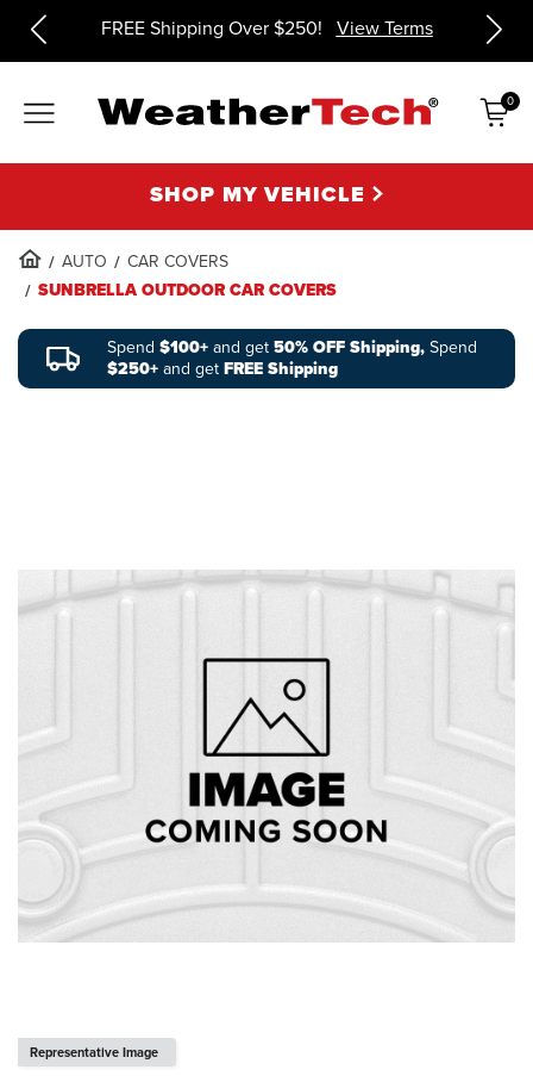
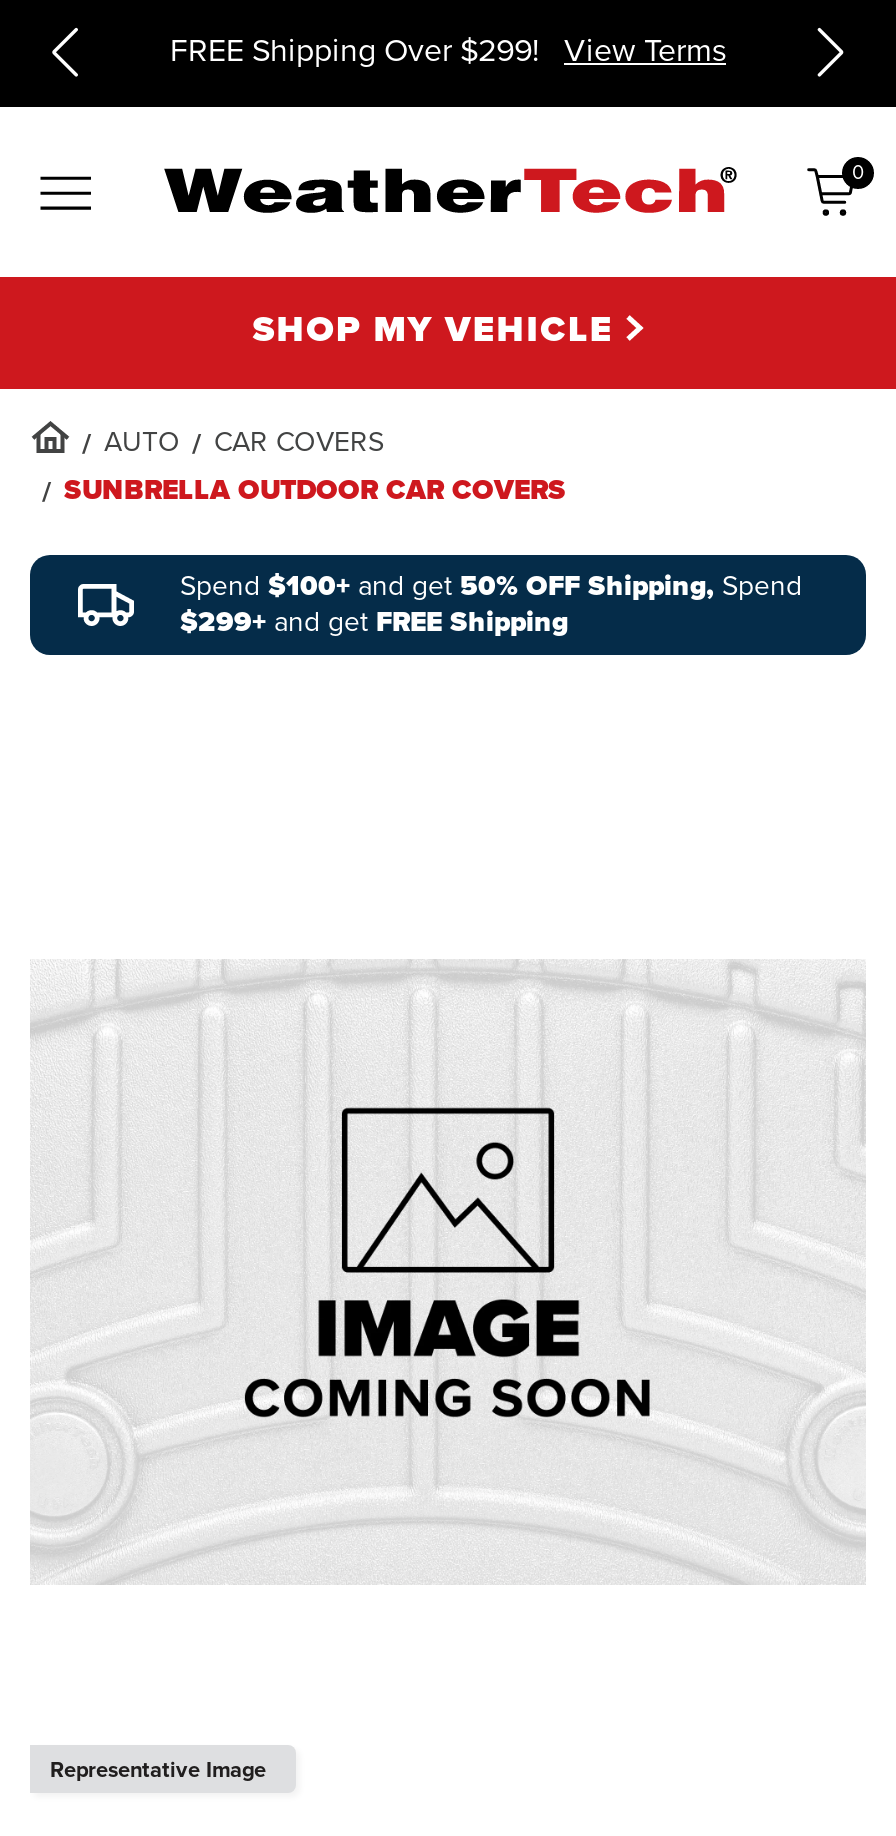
[101,14,432,42] FREE Shipping Over $250! View Terms -> [170,27,726,73] FREE Shipping Over $299! View Terms
[107,356,338,381] $250+ and get FREE Shipping -> [180,601,568,643] $299+ and get FREE Shipping

